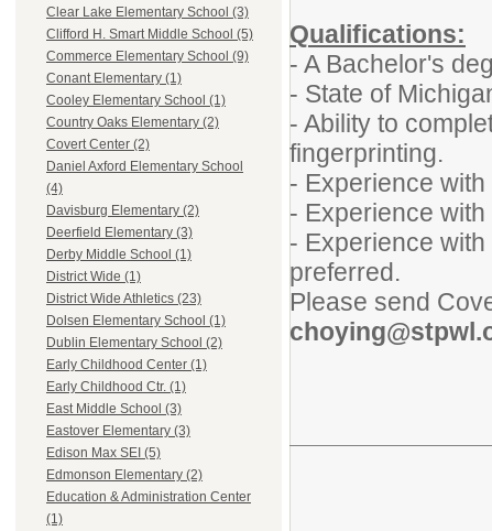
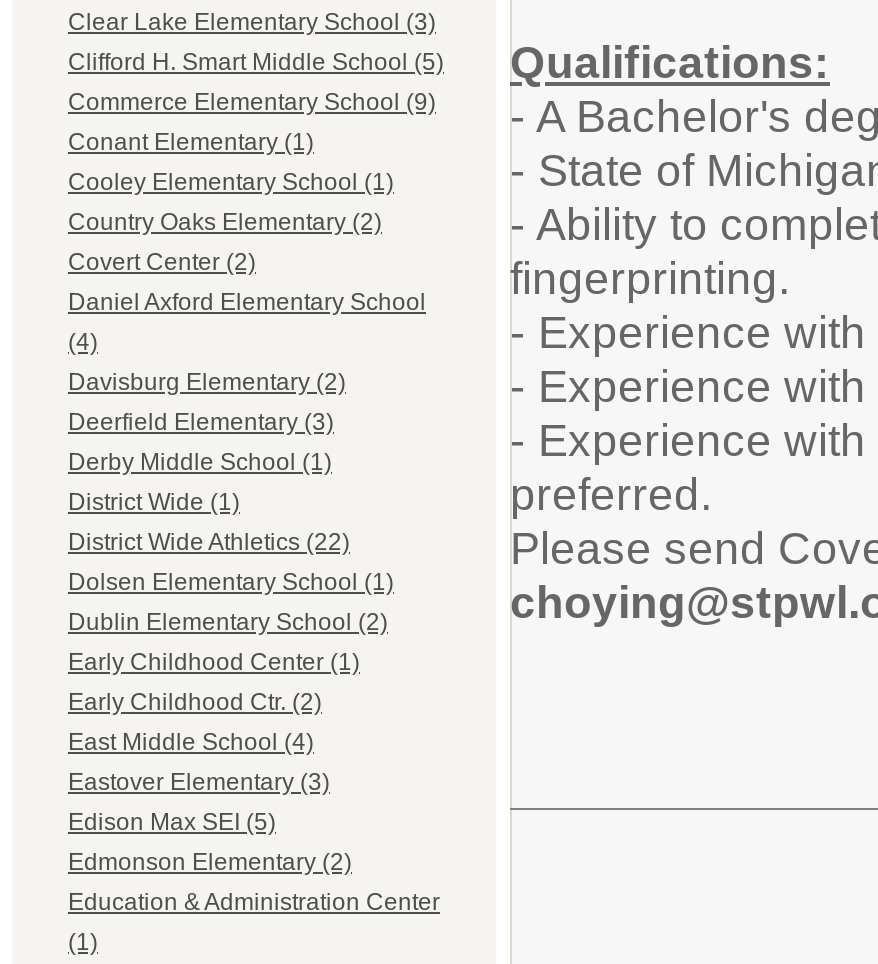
[46,291,201,307] District Wide Athletics (23) -> [68,529,350,557] District Wide Athletics (22)
[46,379,186,395] Early Childhood Ctr. (1) -> [68,689,322,717] Early Childhood Ctr. (2)
[46,401,182,417] East Middle School (3) -> [68,729,314,757] East Middle School (4)

